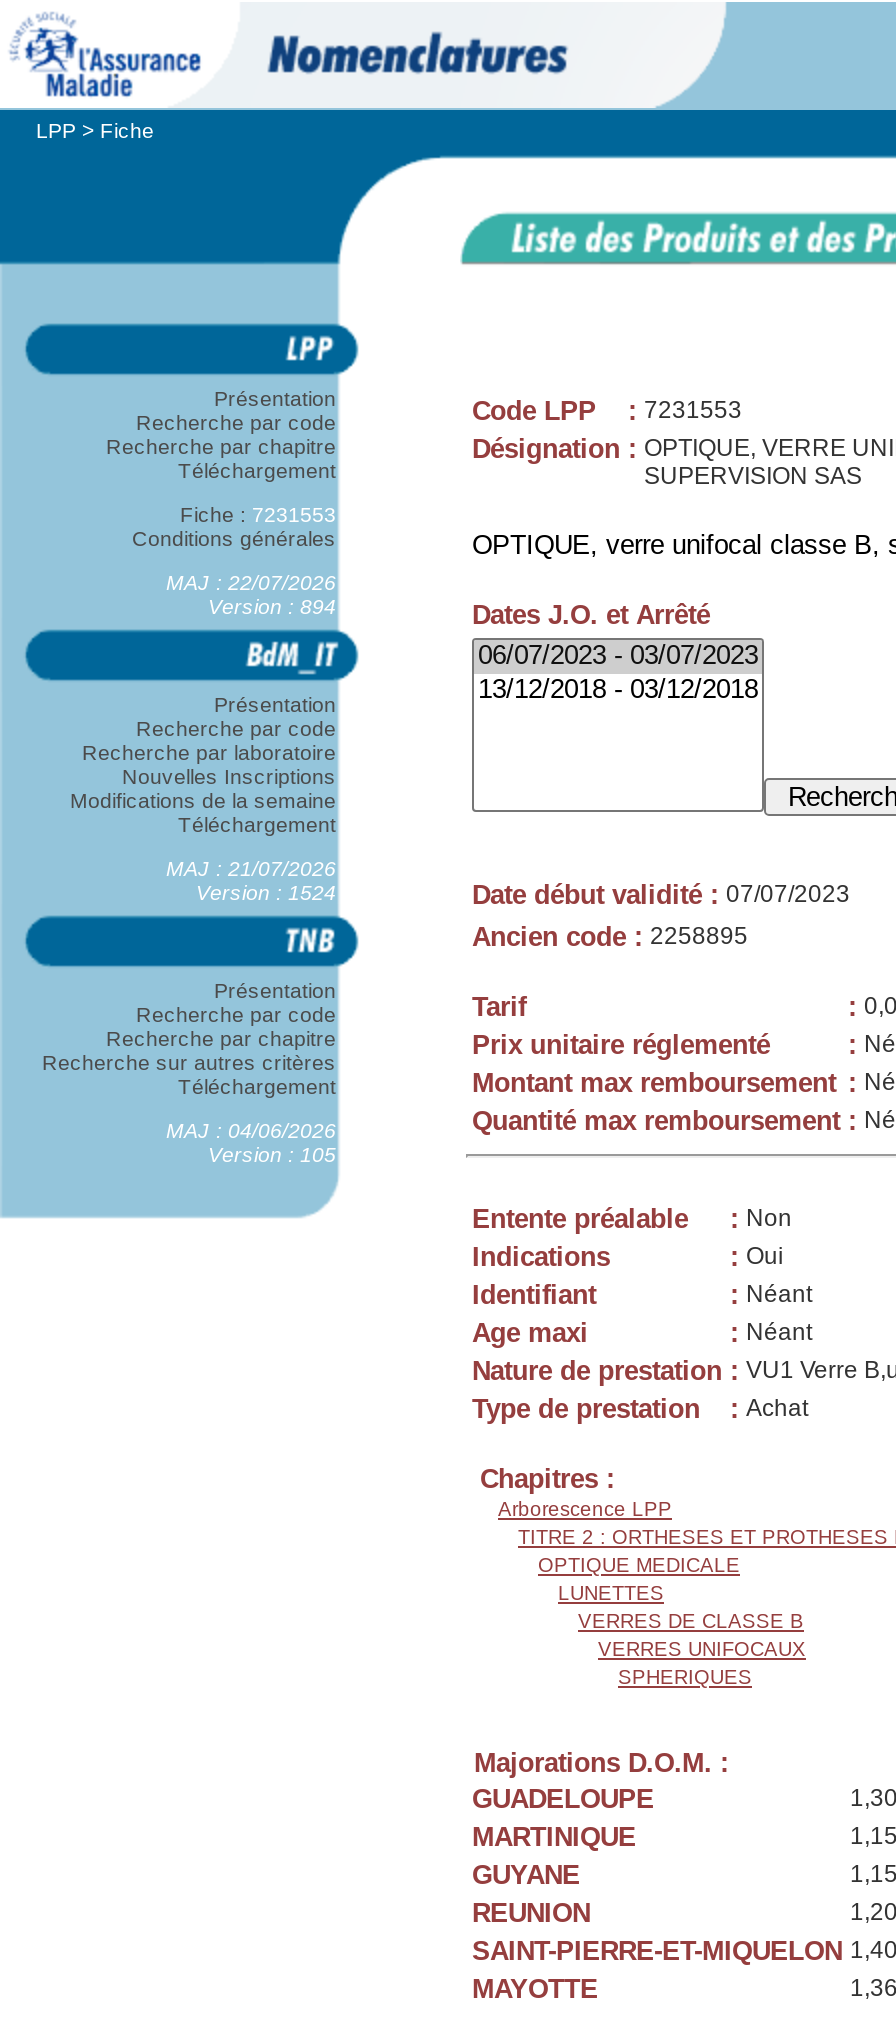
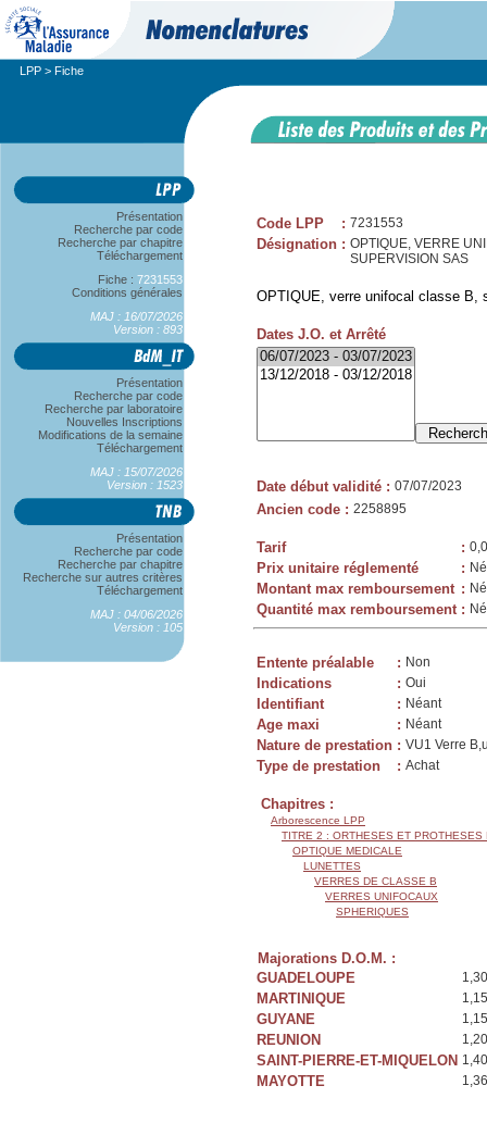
[166,570,336,594] MAJ : 22/07/2026 -> [90,310,183,323] MAJ : 16/07/2026
[208,594,336,618] Version : 894 -> [113,323,183,336] Version : 893
[166,856,336,880] MAJ : 21/07/2026 -> [90,465,183,478] MAJ : 15/07/2026
[196,880,336,904] Version : 1524 -> [107,478,183,491] Version : 1523

